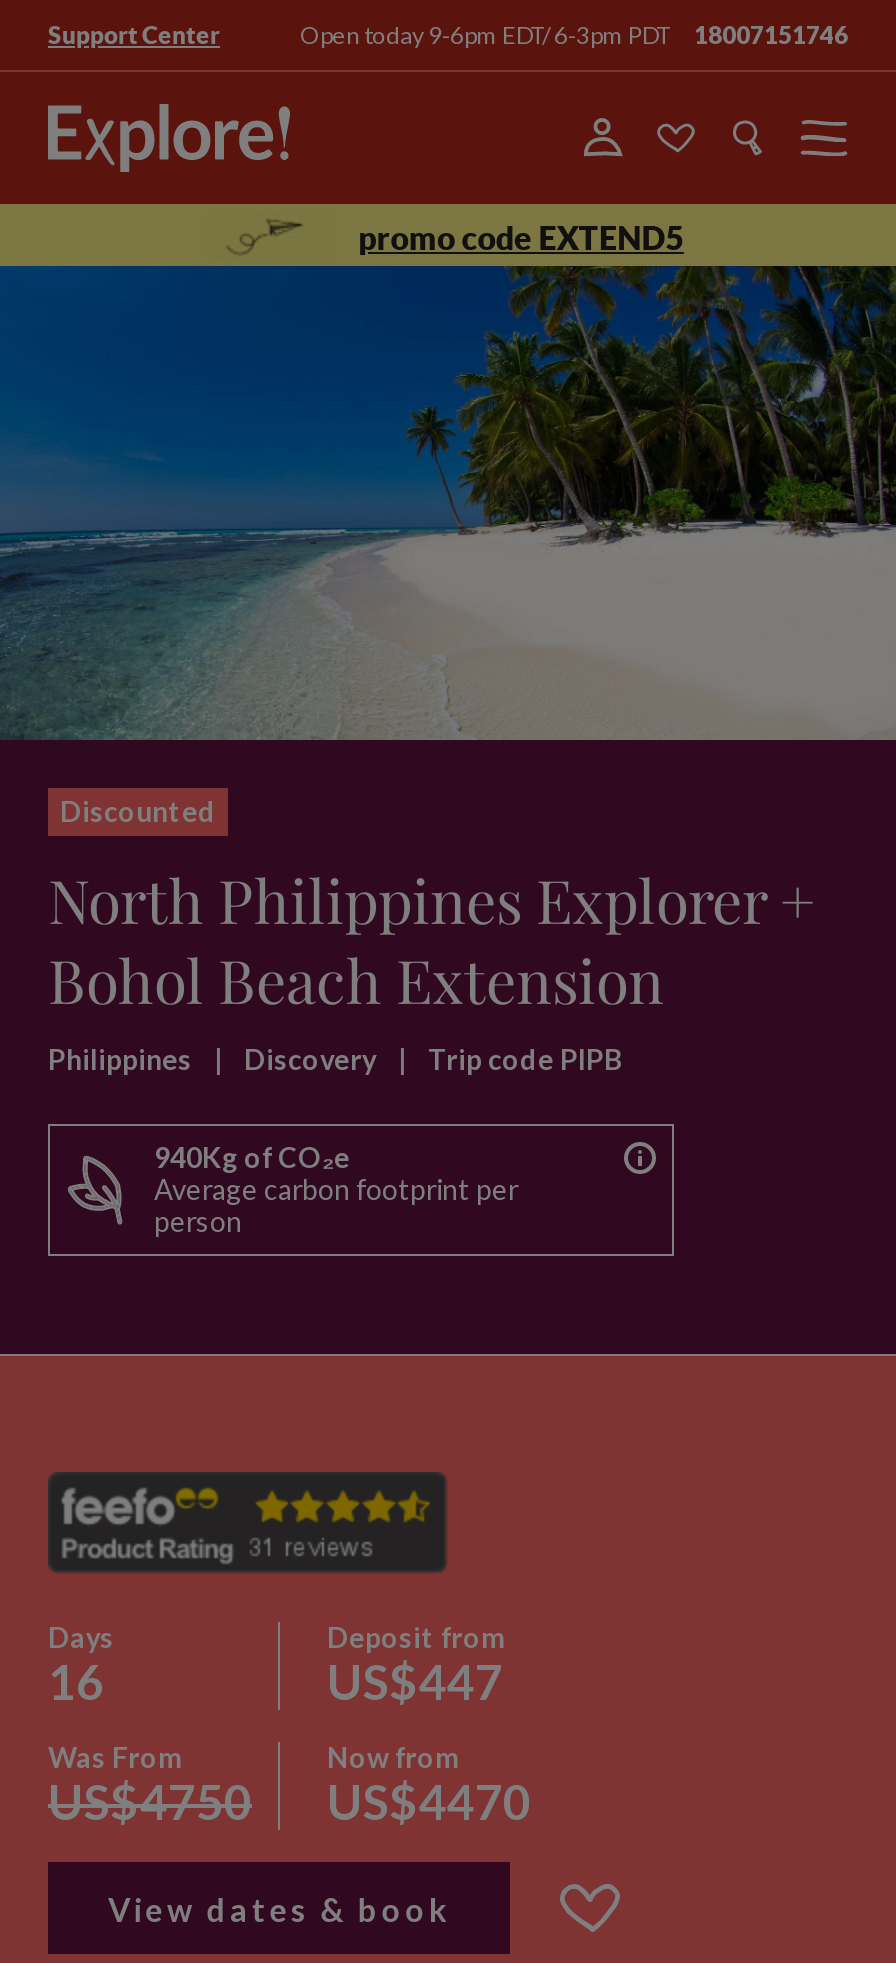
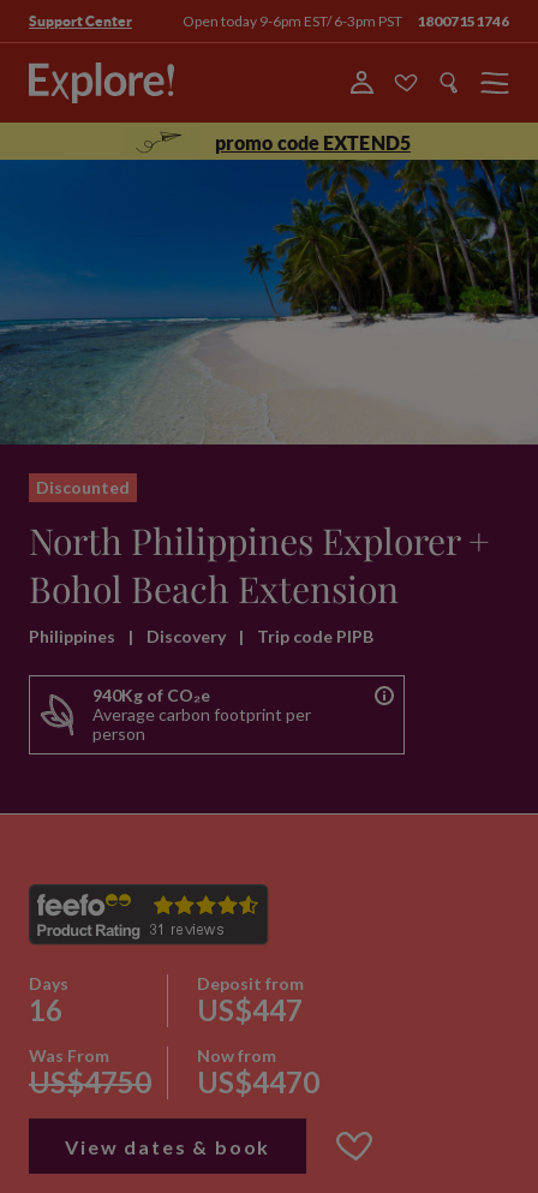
[300,20,670,50] Open today 9-6pm EDT/ 6-3pm PDT -> [183,12,402,30] Open today 9-6pm EST/ 6-3pm PST

